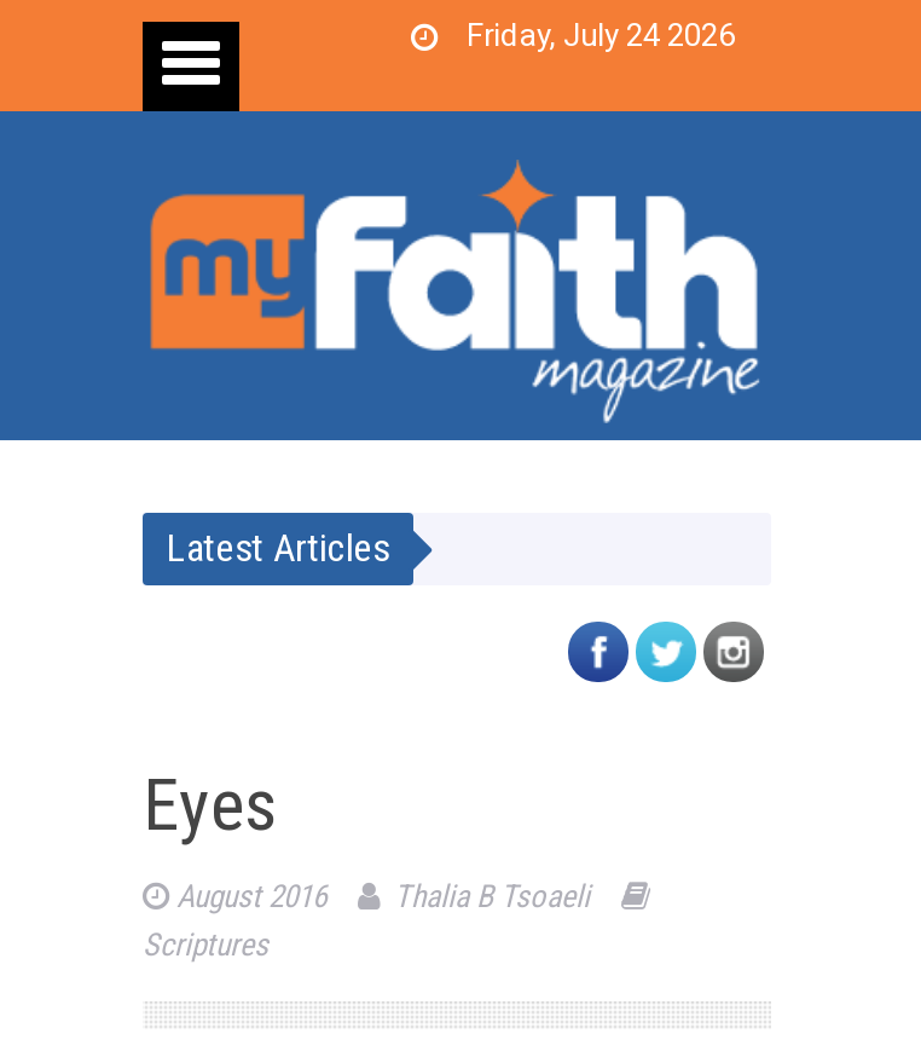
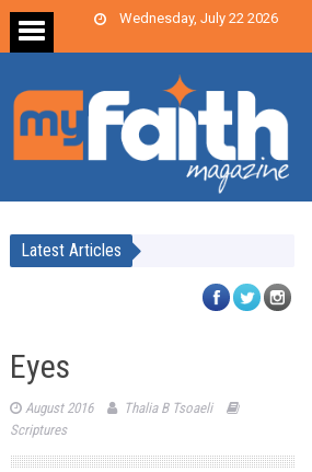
[467,17,735,53] Friday, July 24 2026 -> [119,10,278,26] Wednesday, July 22 2026

